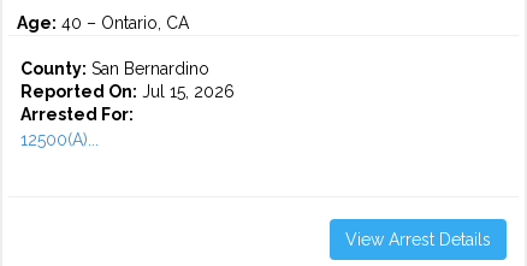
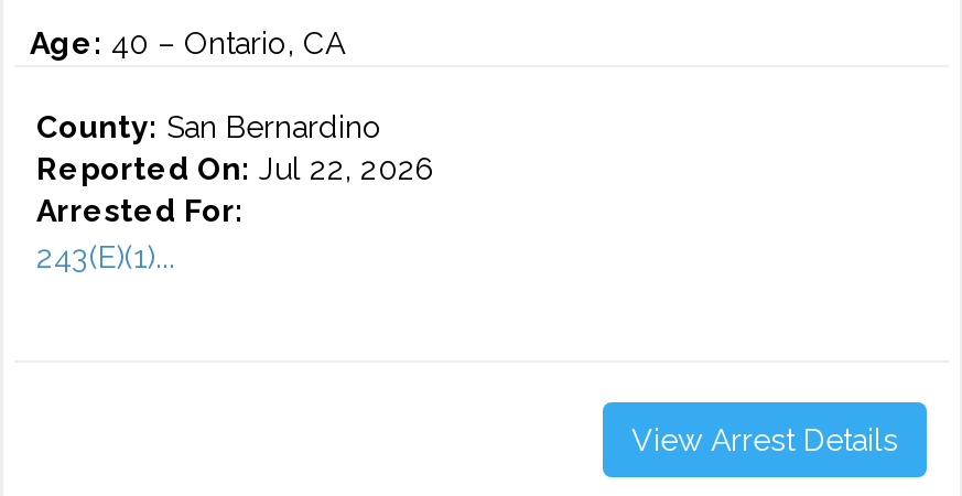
[20,82,235,101] Reported On: Jul 15, 2026 -> [36,151,435,186] Reported On: Jul 22, 2026
[20,130,99,149] 12500(A)... -> [36,239,175,274] 243(E)(1)...

